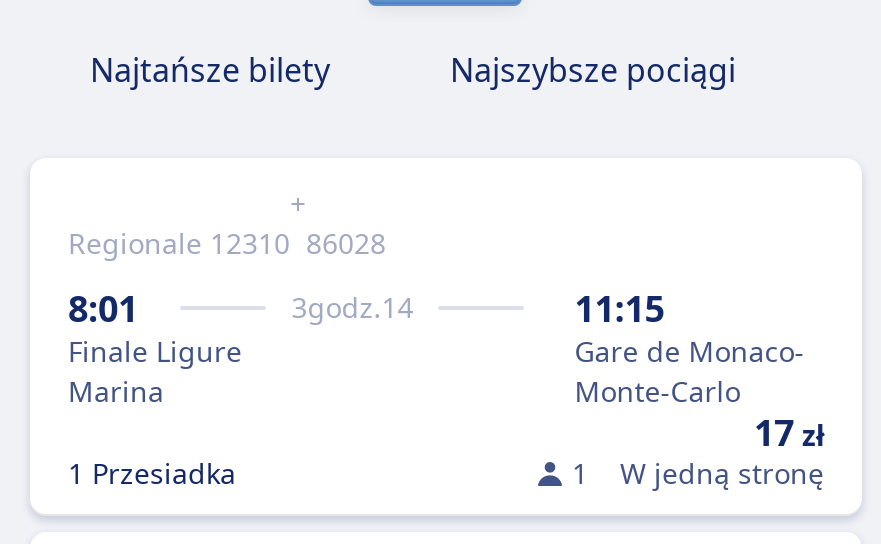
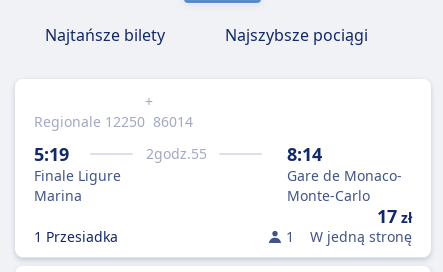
[68,224,290,262] Regionale 12310 -> [34,112,145,131] Regionale 12250
[306,224,386,262] 86028 -> [153,112,193,131] 86014
[68,284,138,332] 8:01 -> [34,142,69,166] 5:19
[291,288,413,326] 3godz.14 -> [146,144,207,163] 2godz.55
[575,284,665,332] 11:15 -> [287,142,322,166] 8:14

